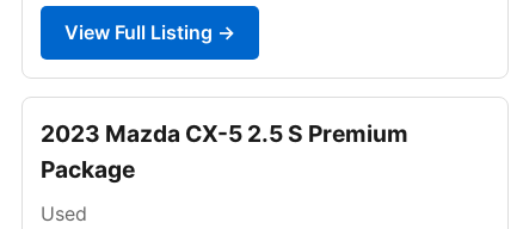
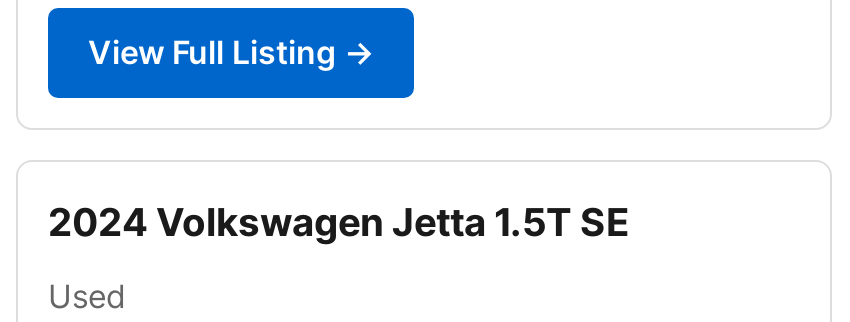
[41,119,408,184] 2023 Mazda CX-5 2.5 S Premium | Package -> [48,198,630,246] 2024 Volkswagen Jetta 1.5T SE

